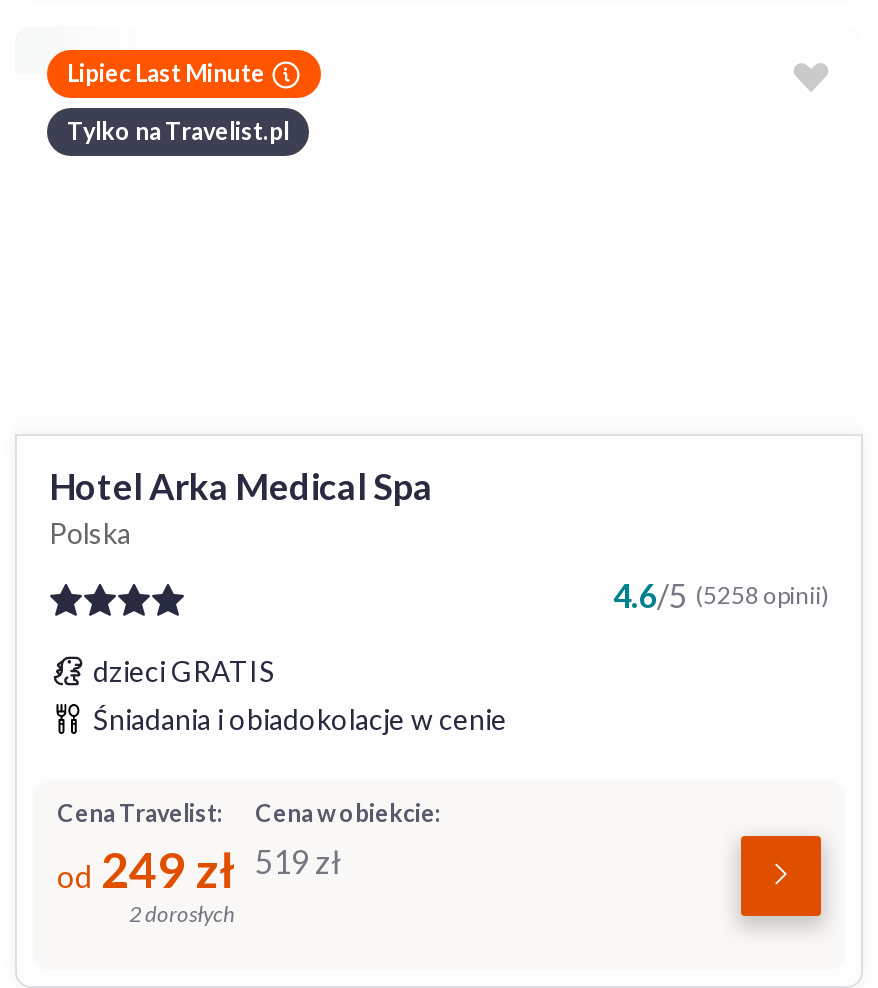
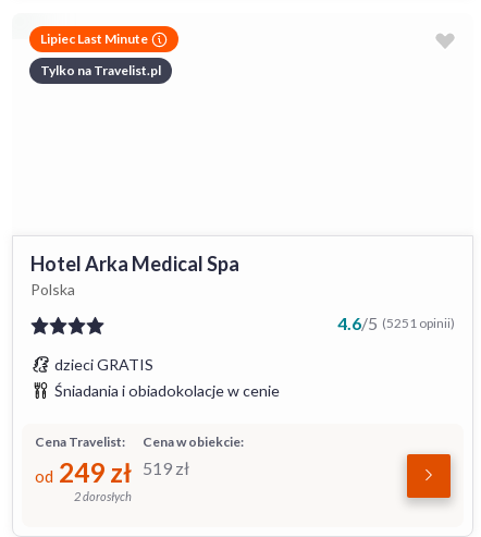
[613,576,829,614] 4.6/5 (5258 opinii) -> [337,313,455,333] 4.6/5 (5251 opinii)

